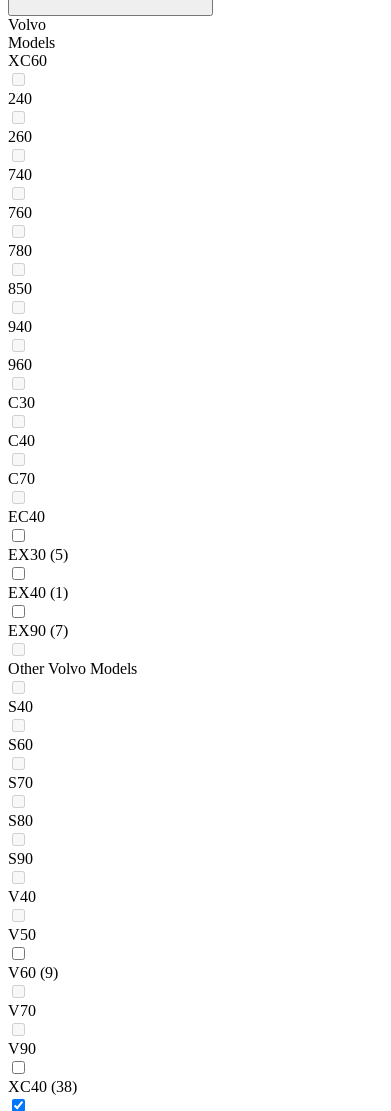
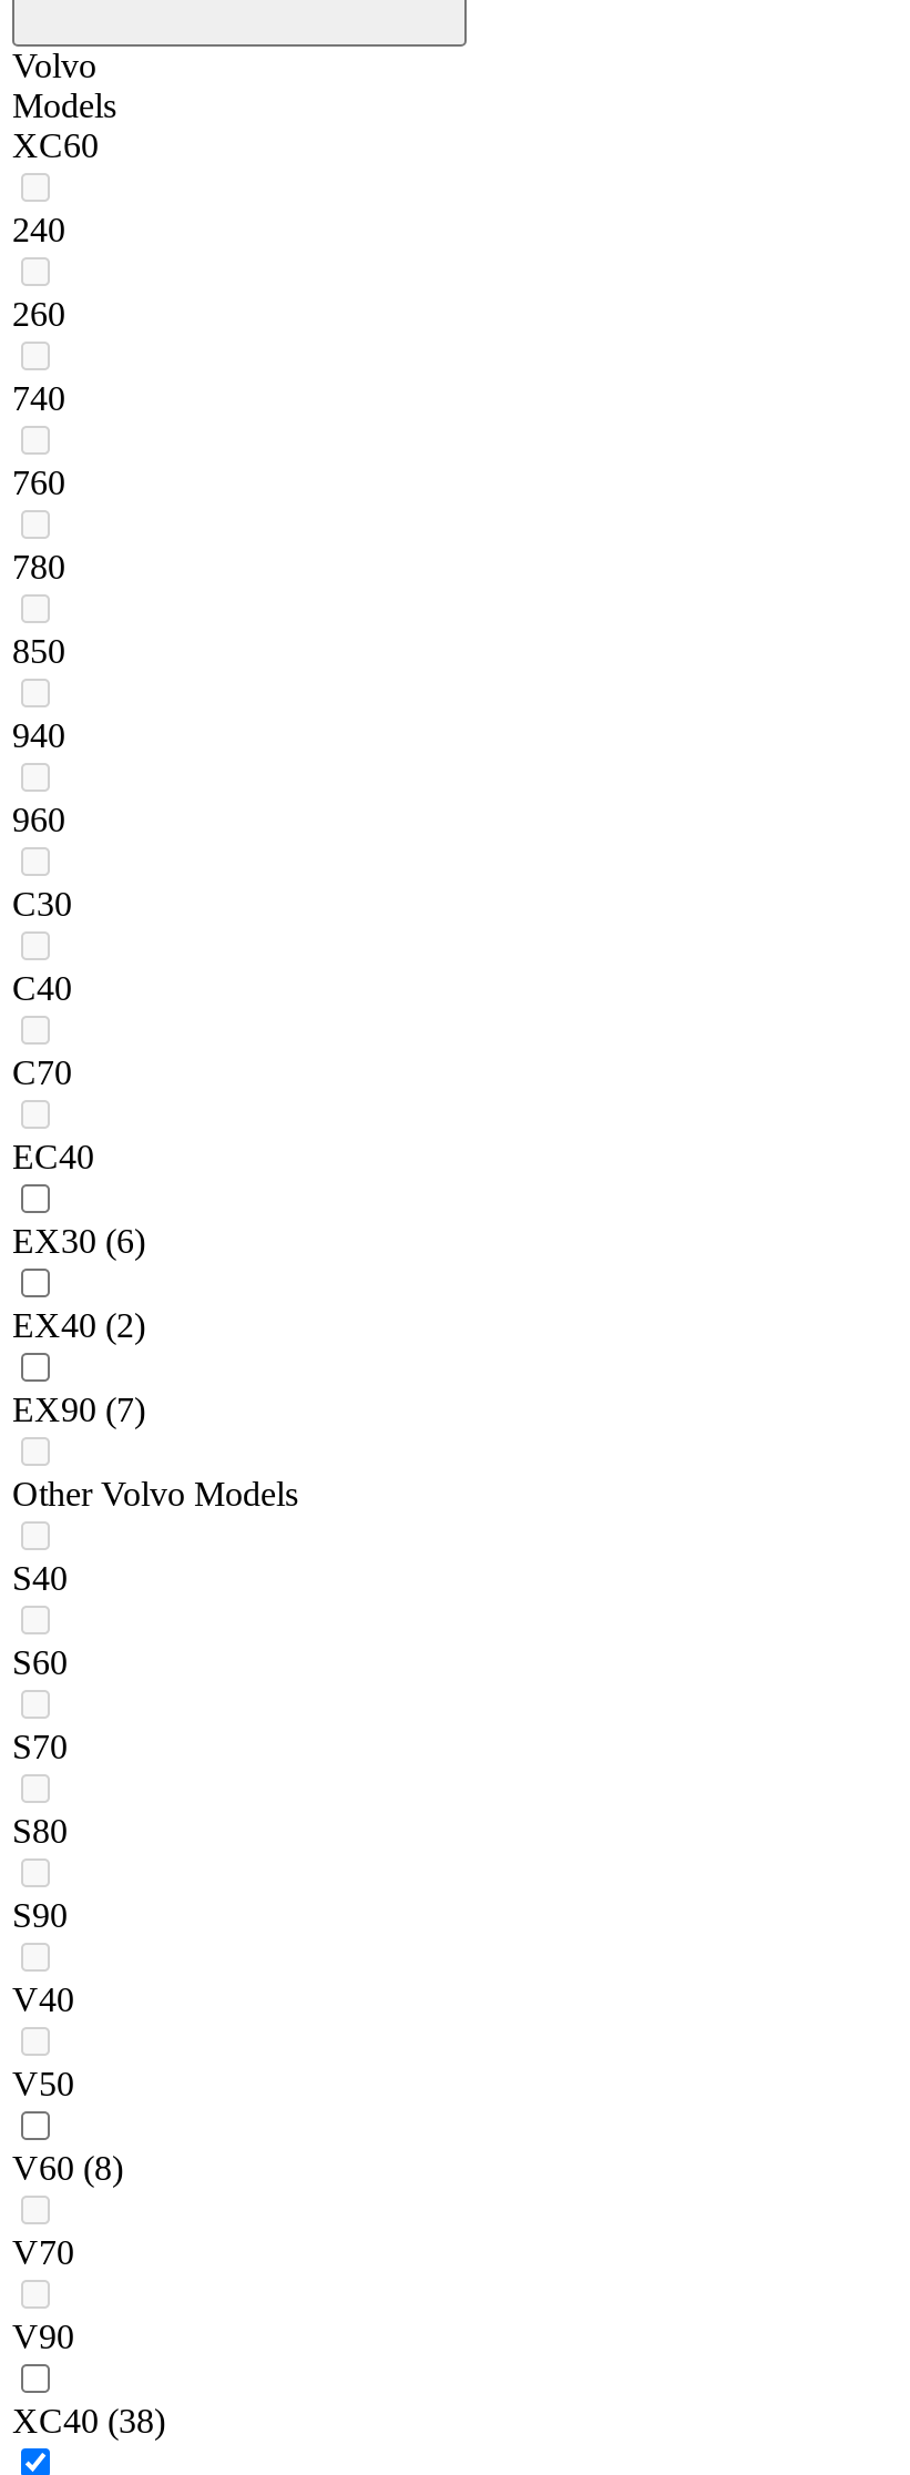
[8,546,68,563] EX30 (5) -> [12,1223,145,1261] EX30 (6)
[8,584,68,601] EX40 (1) -> [12,1307,145,1345] EX40 (2)
[8,964,58,981] V60 (9) -> [12,2150,123,2188] V60 (8)

